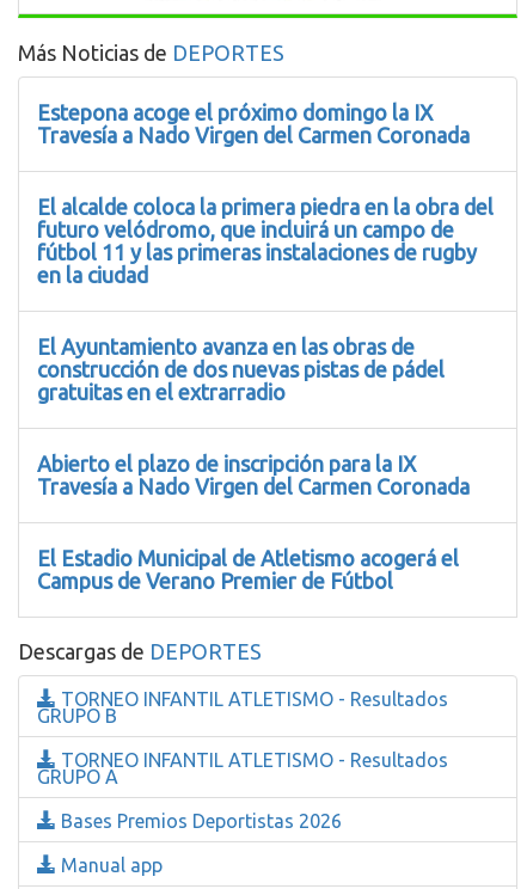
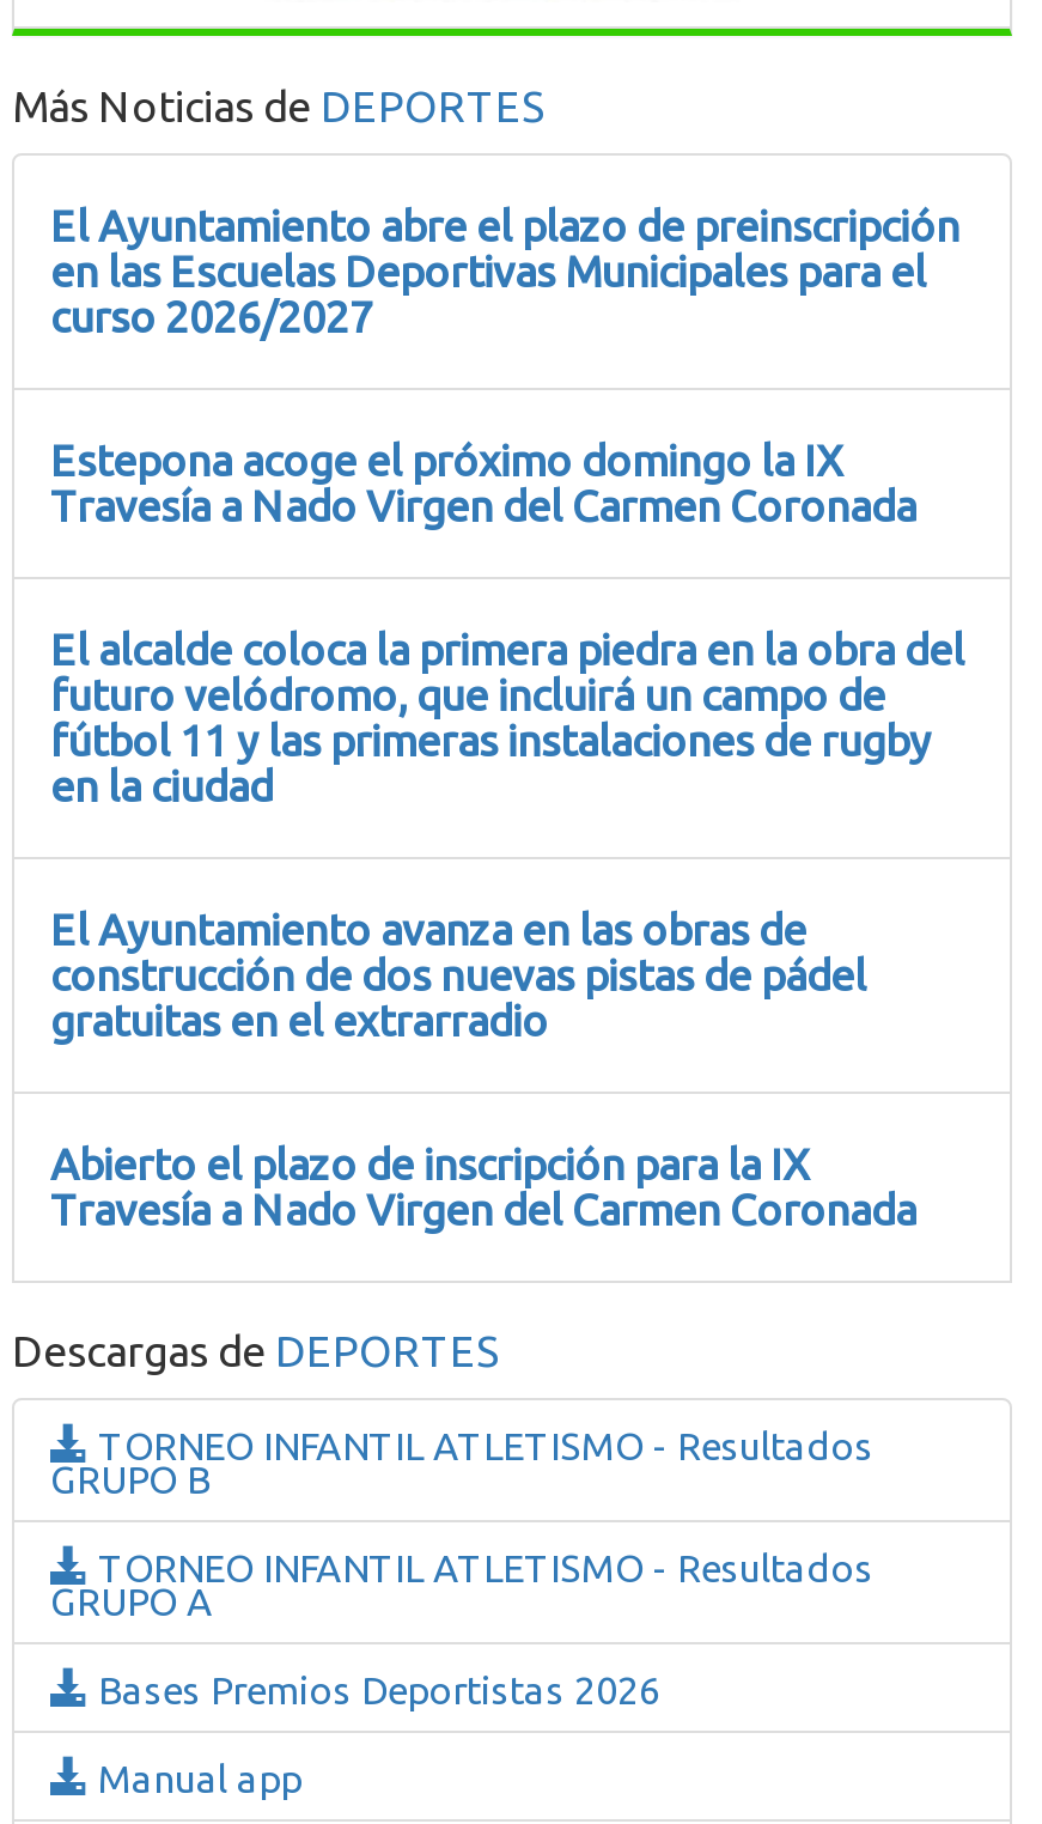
none -> [50,201,959,340] El Ayuntamiento abre el plazo de preinscripción | en las Escuelas Deportivas Municipales para el | curso 2026/2027
moved [37,100,494,498] -> [50,435,964,1233]: Estepona acoge el próximo domingo la IX | Travesía a Nado Virgen del Carmen Coronada | El alcalde coloca la primera piedra en la obra del | ... | Abierto el plazo de inscripción para la IX | Travesía a Nado Virgen del Carmen Coronada
[37,546,459,593] El Estadio Municipal de Atletismo acogerá el | Campus de Verano Premier de Fútbol -> none

